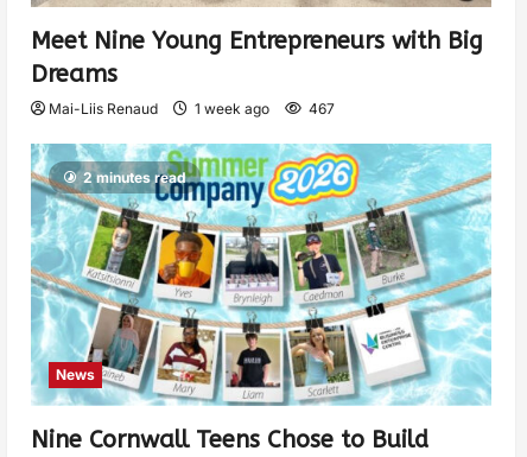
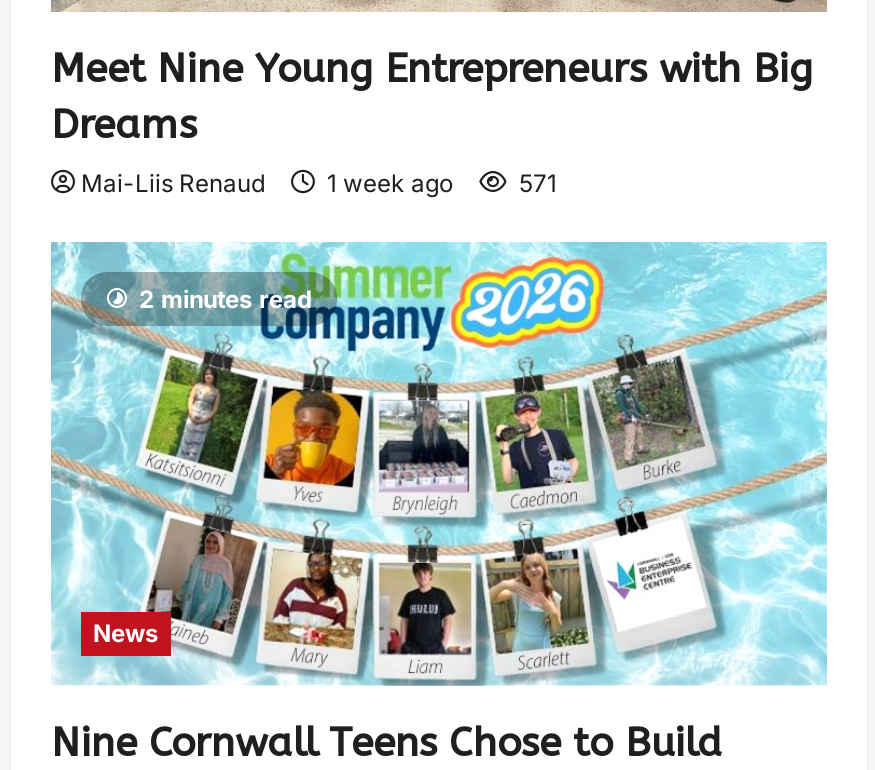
[49,100,335,118] Mai-Liis Renaud 1 week ago 467 -> [81,169,557,199] Mai-Liis Renaud 1 week ago 571

